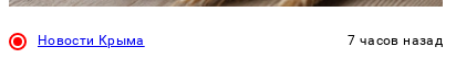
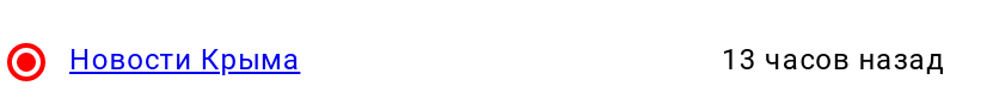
[348,33,443,48] 7 часов назад -> [722,43,944,77] 13 часов назад

